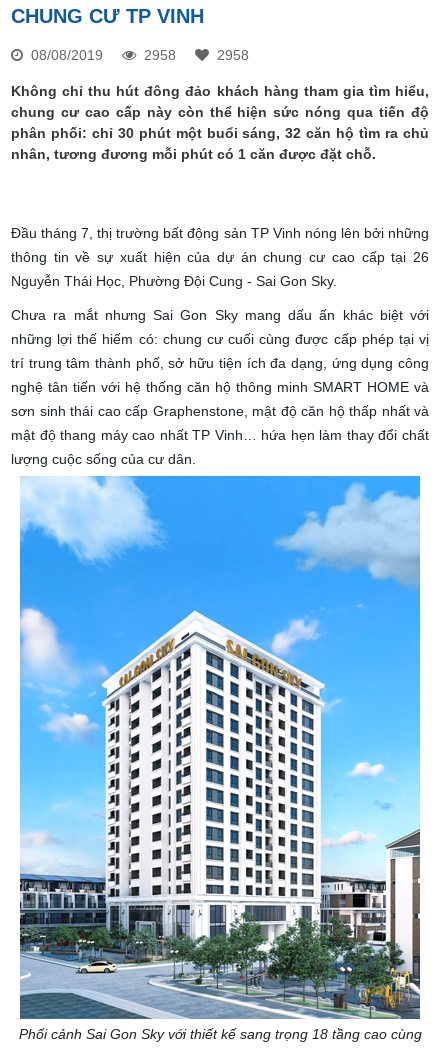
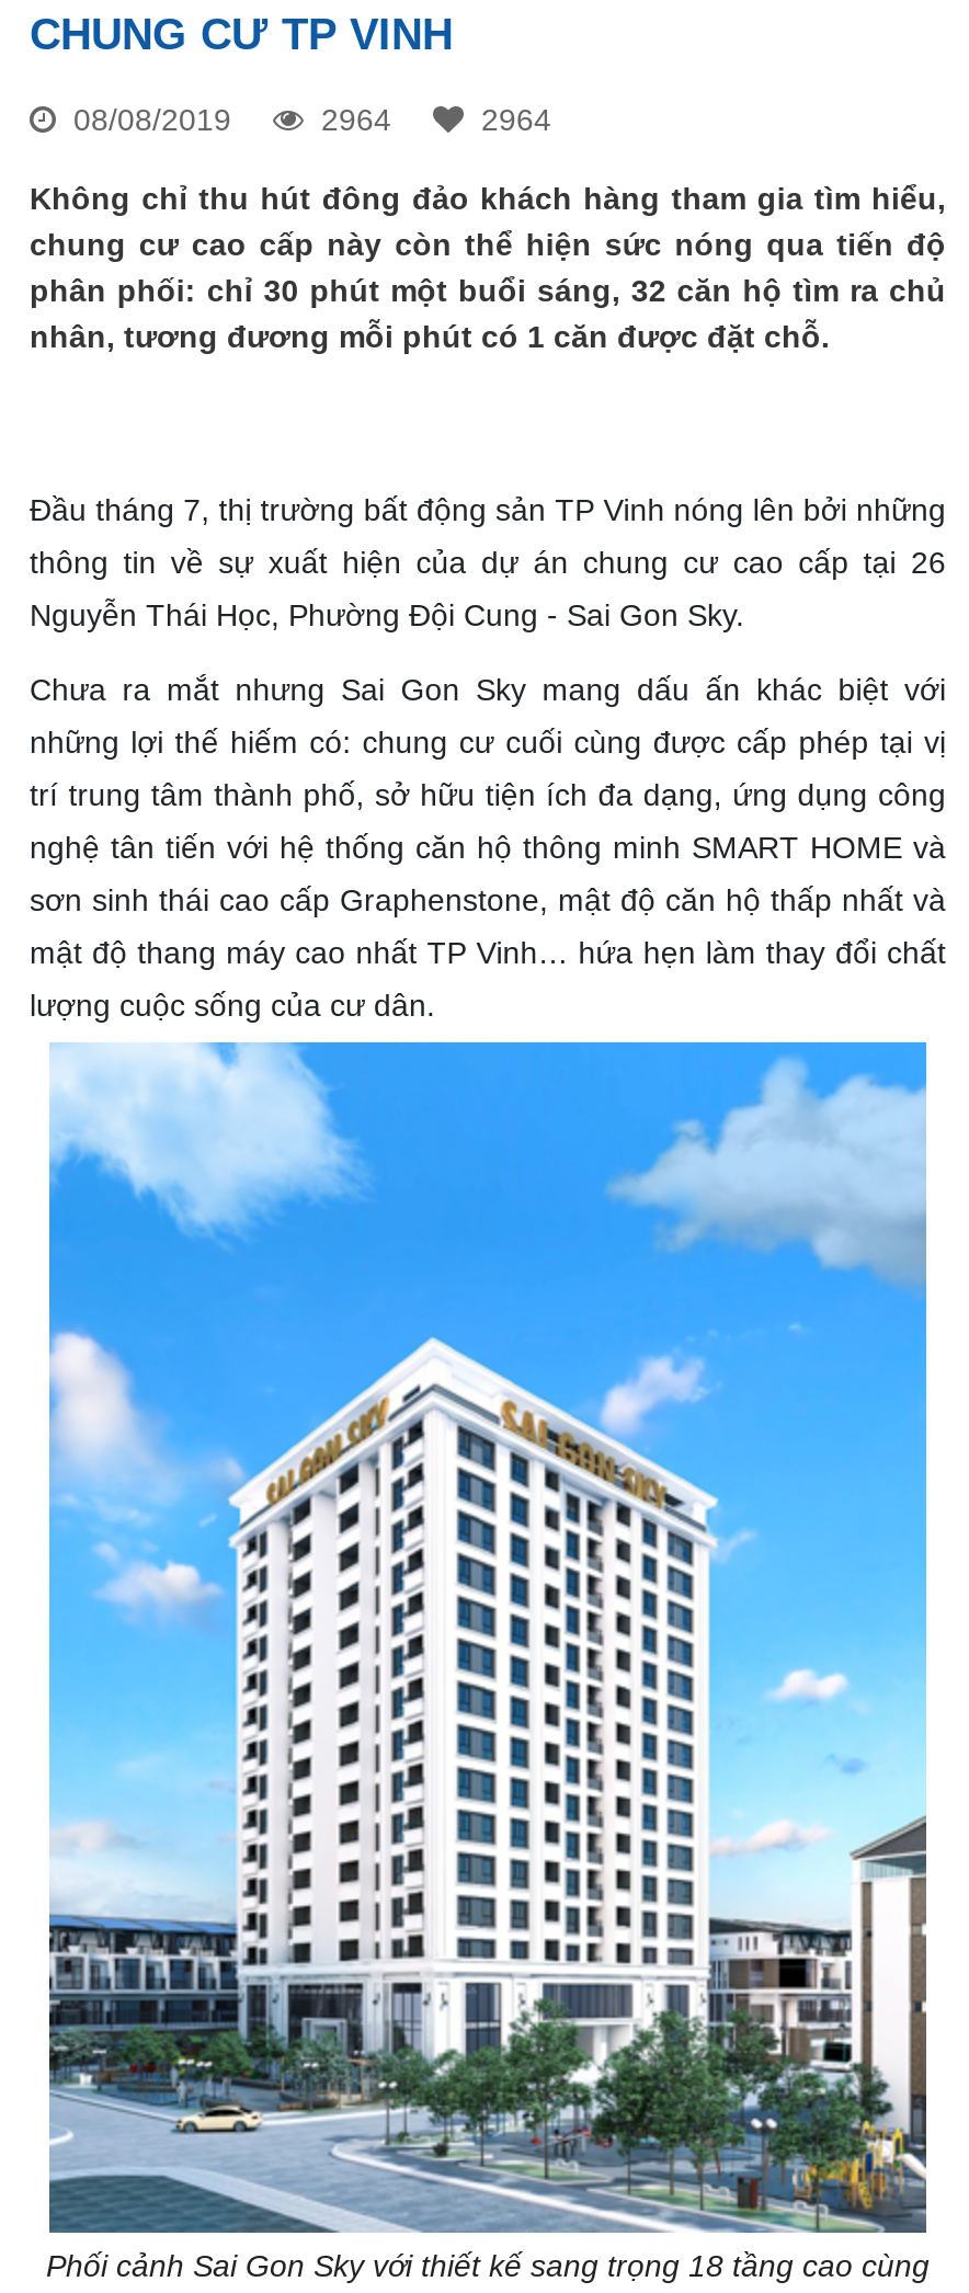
[140,47,180,63] 2958 -> [312,102,400,137] 2964
[213,47,249,63] 2958 -> [472,102,551,137] 2964

